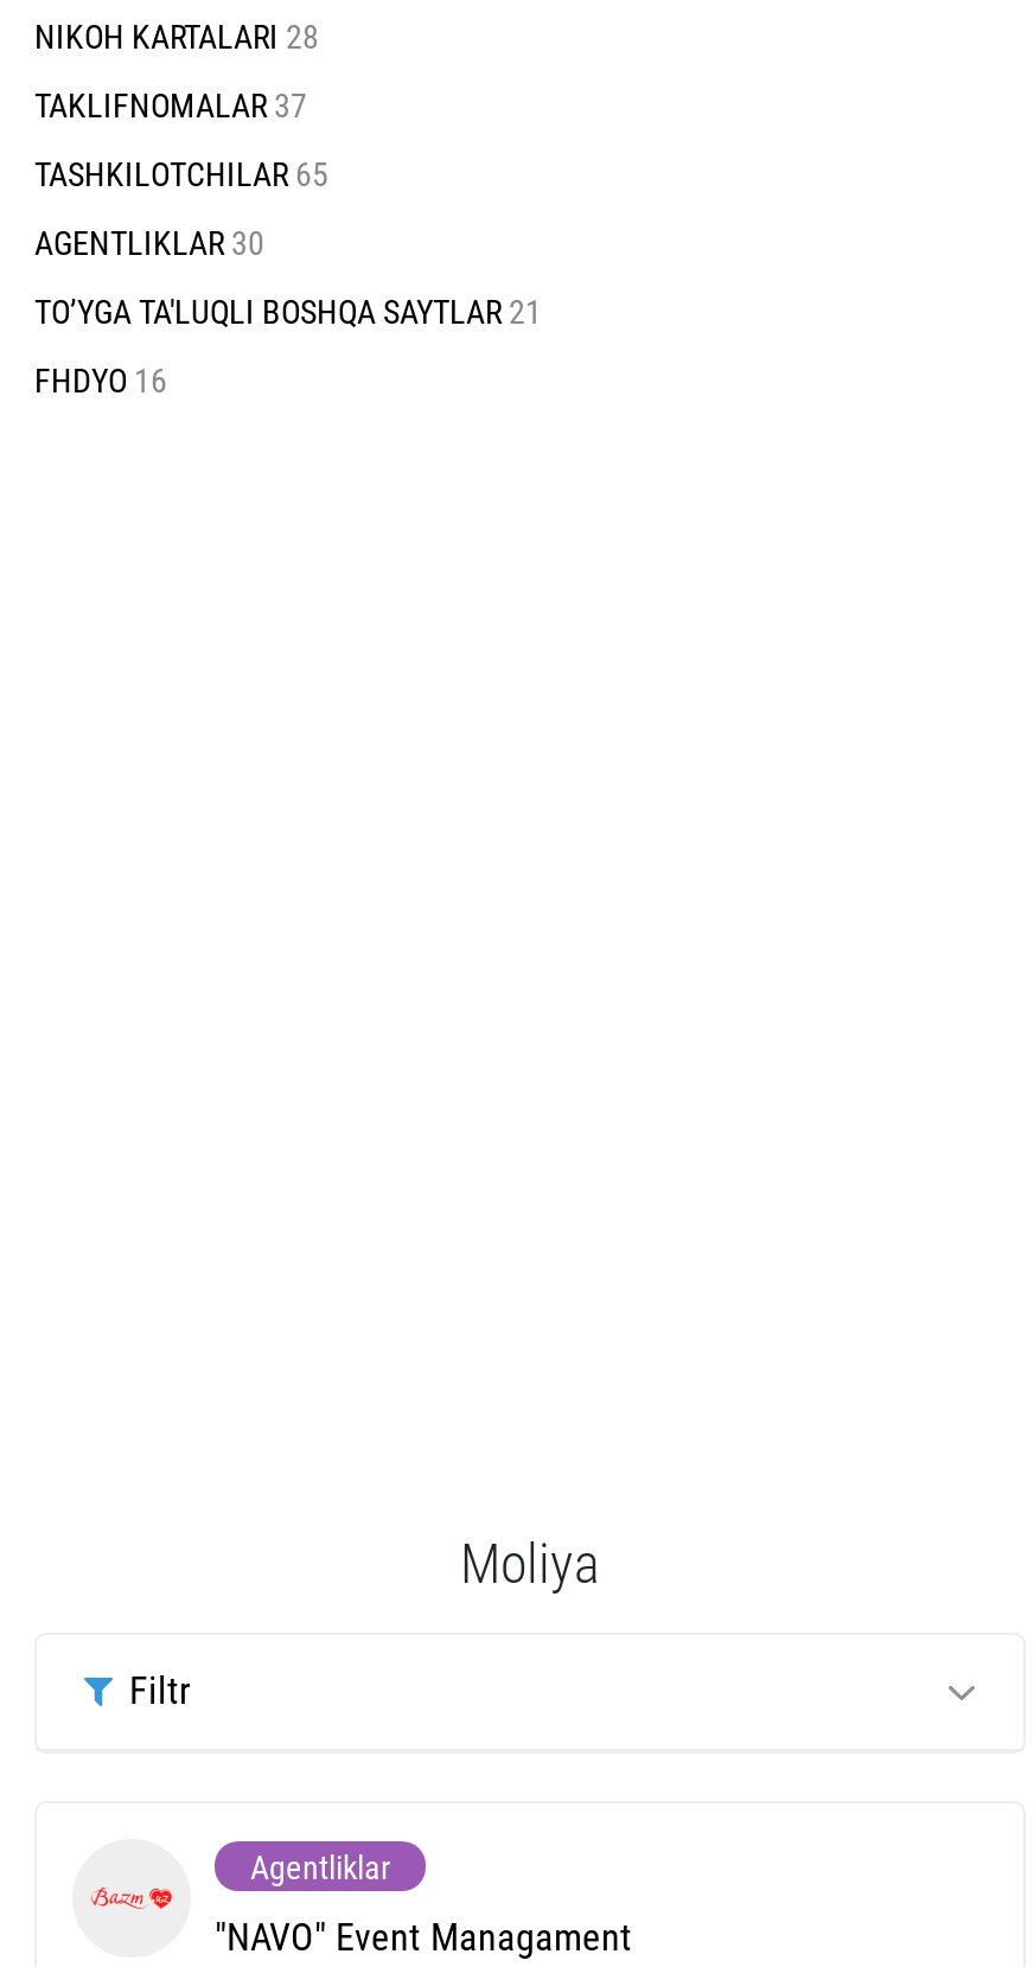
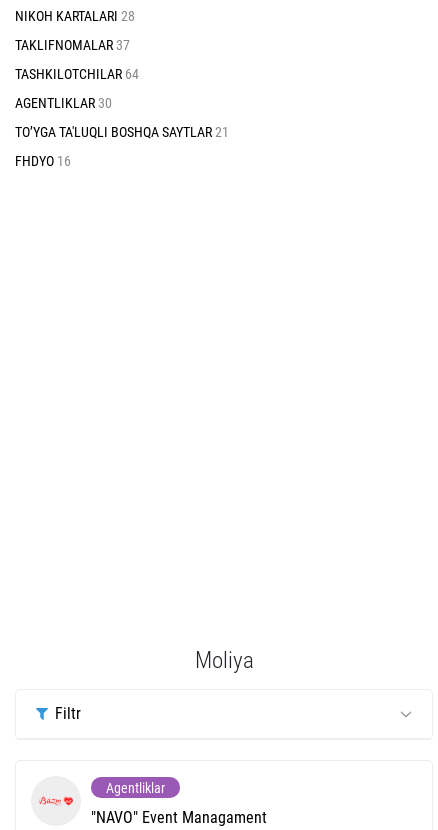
[34,155,328,193] TASHKILOTCHILAR 65 -> [15,66,139,82] TASHKILOTCHILAR 64

